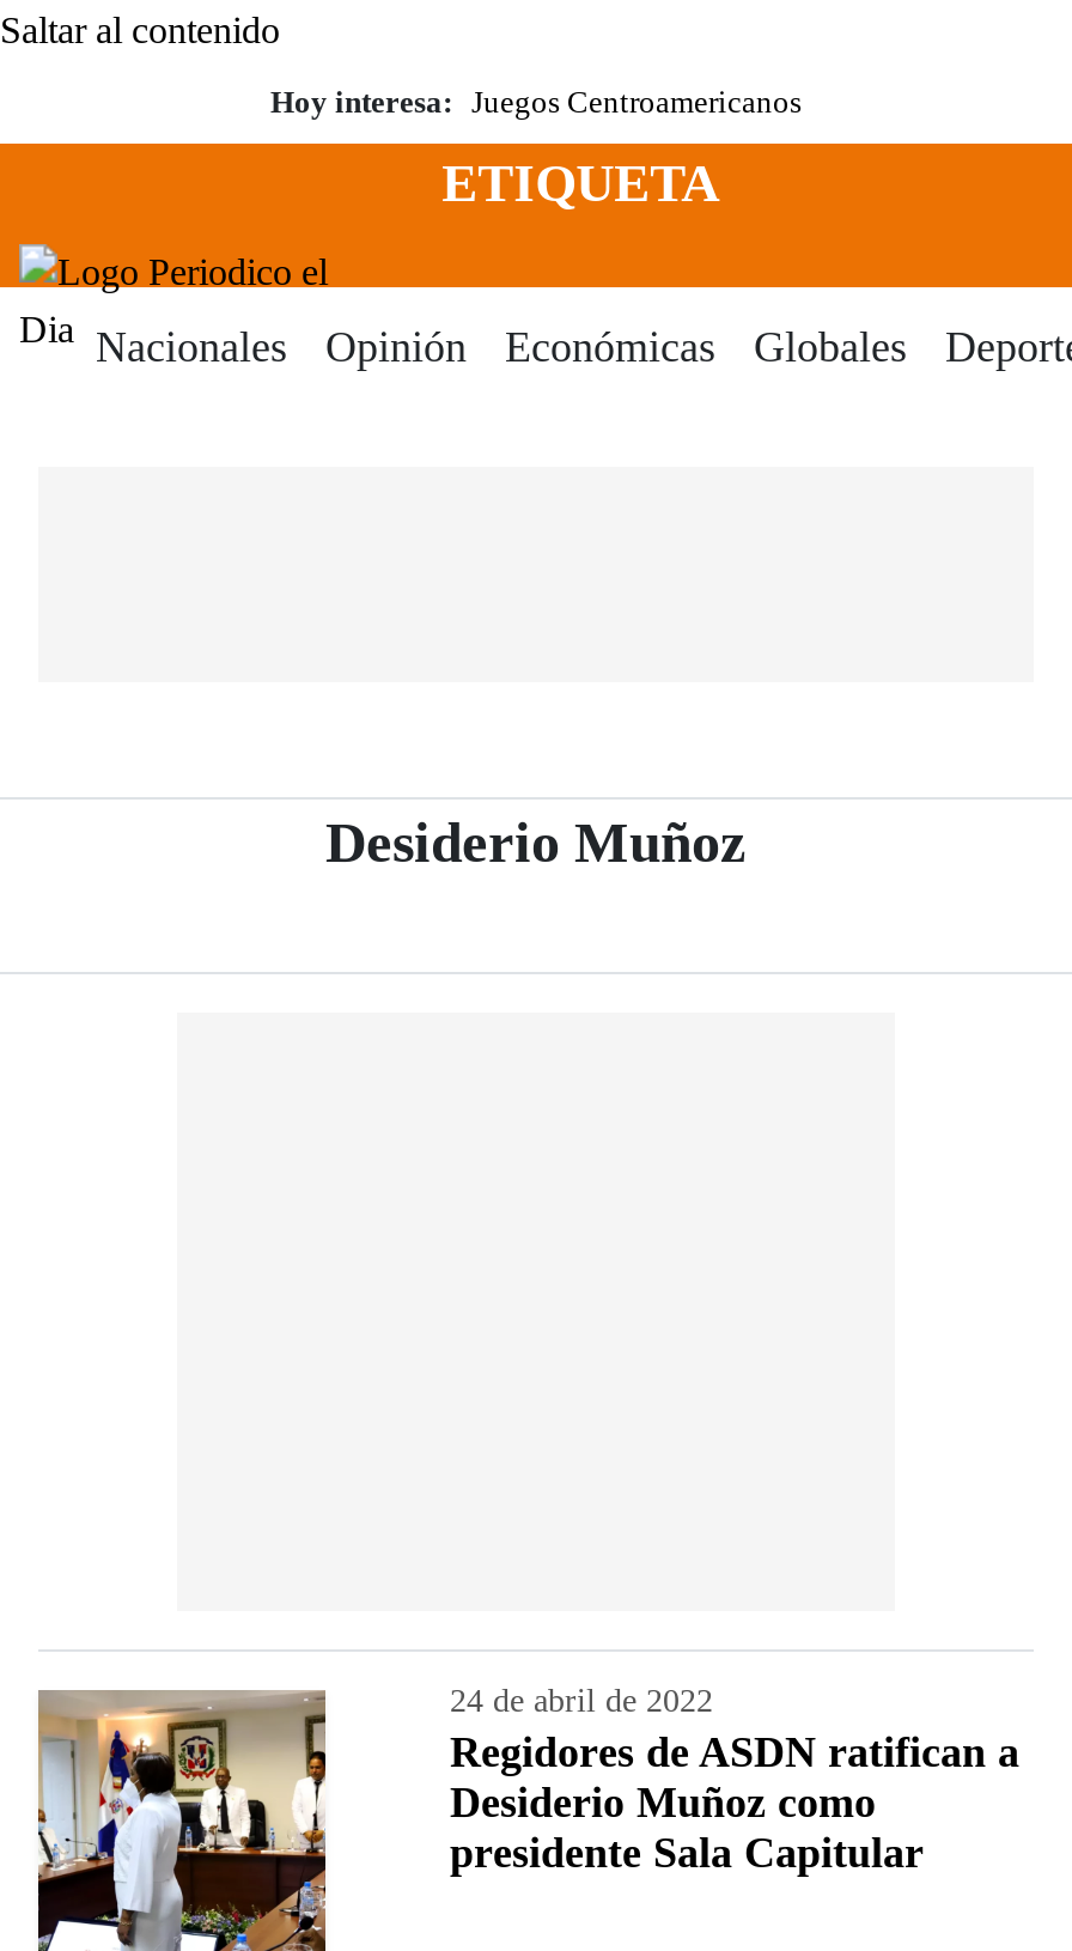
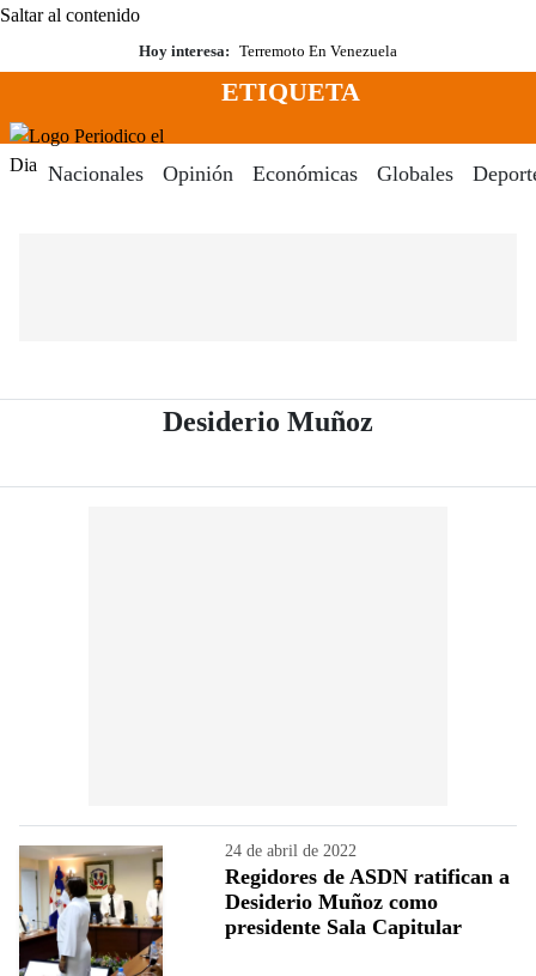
[270,84,802,120] Hoy interesa: Juegos Centroamericanos -> [139,42,397,60] Hoy interesa: Terremoto En Venezuela

